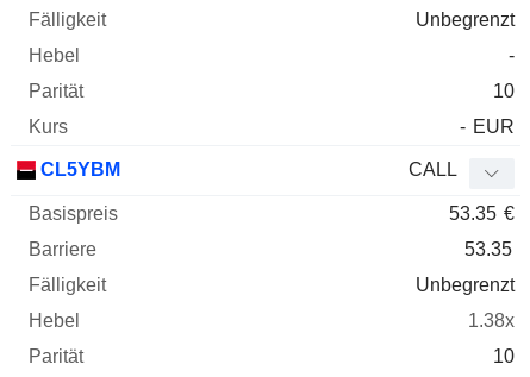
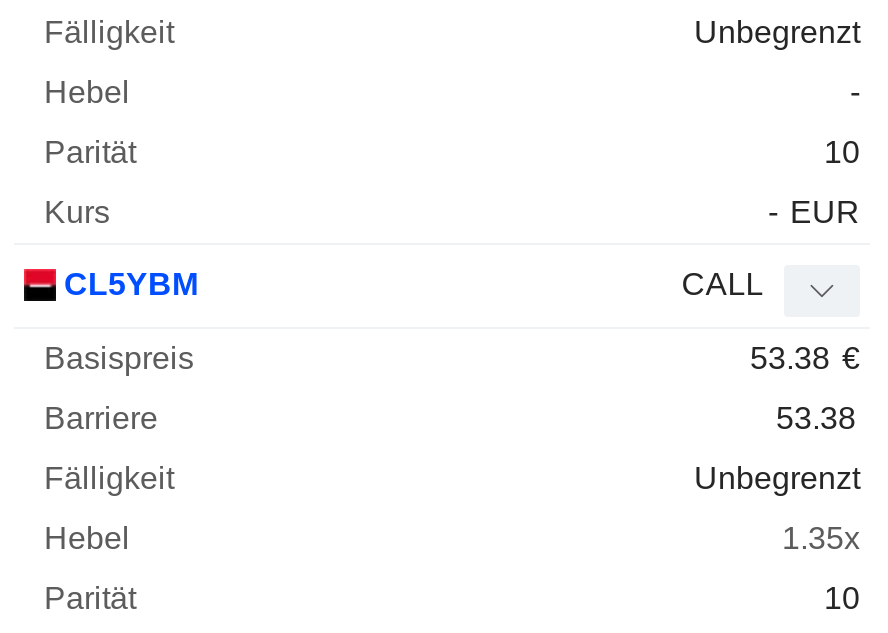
[449,204,515,224] 53.35 € -> [750,341,860,375] 53.38 €
[464,239,512,259] 53.35 -> [776,401,856,435] 53.38
[468,311,515,331] 1.38x -> [782,521,860,555] 1.35x

